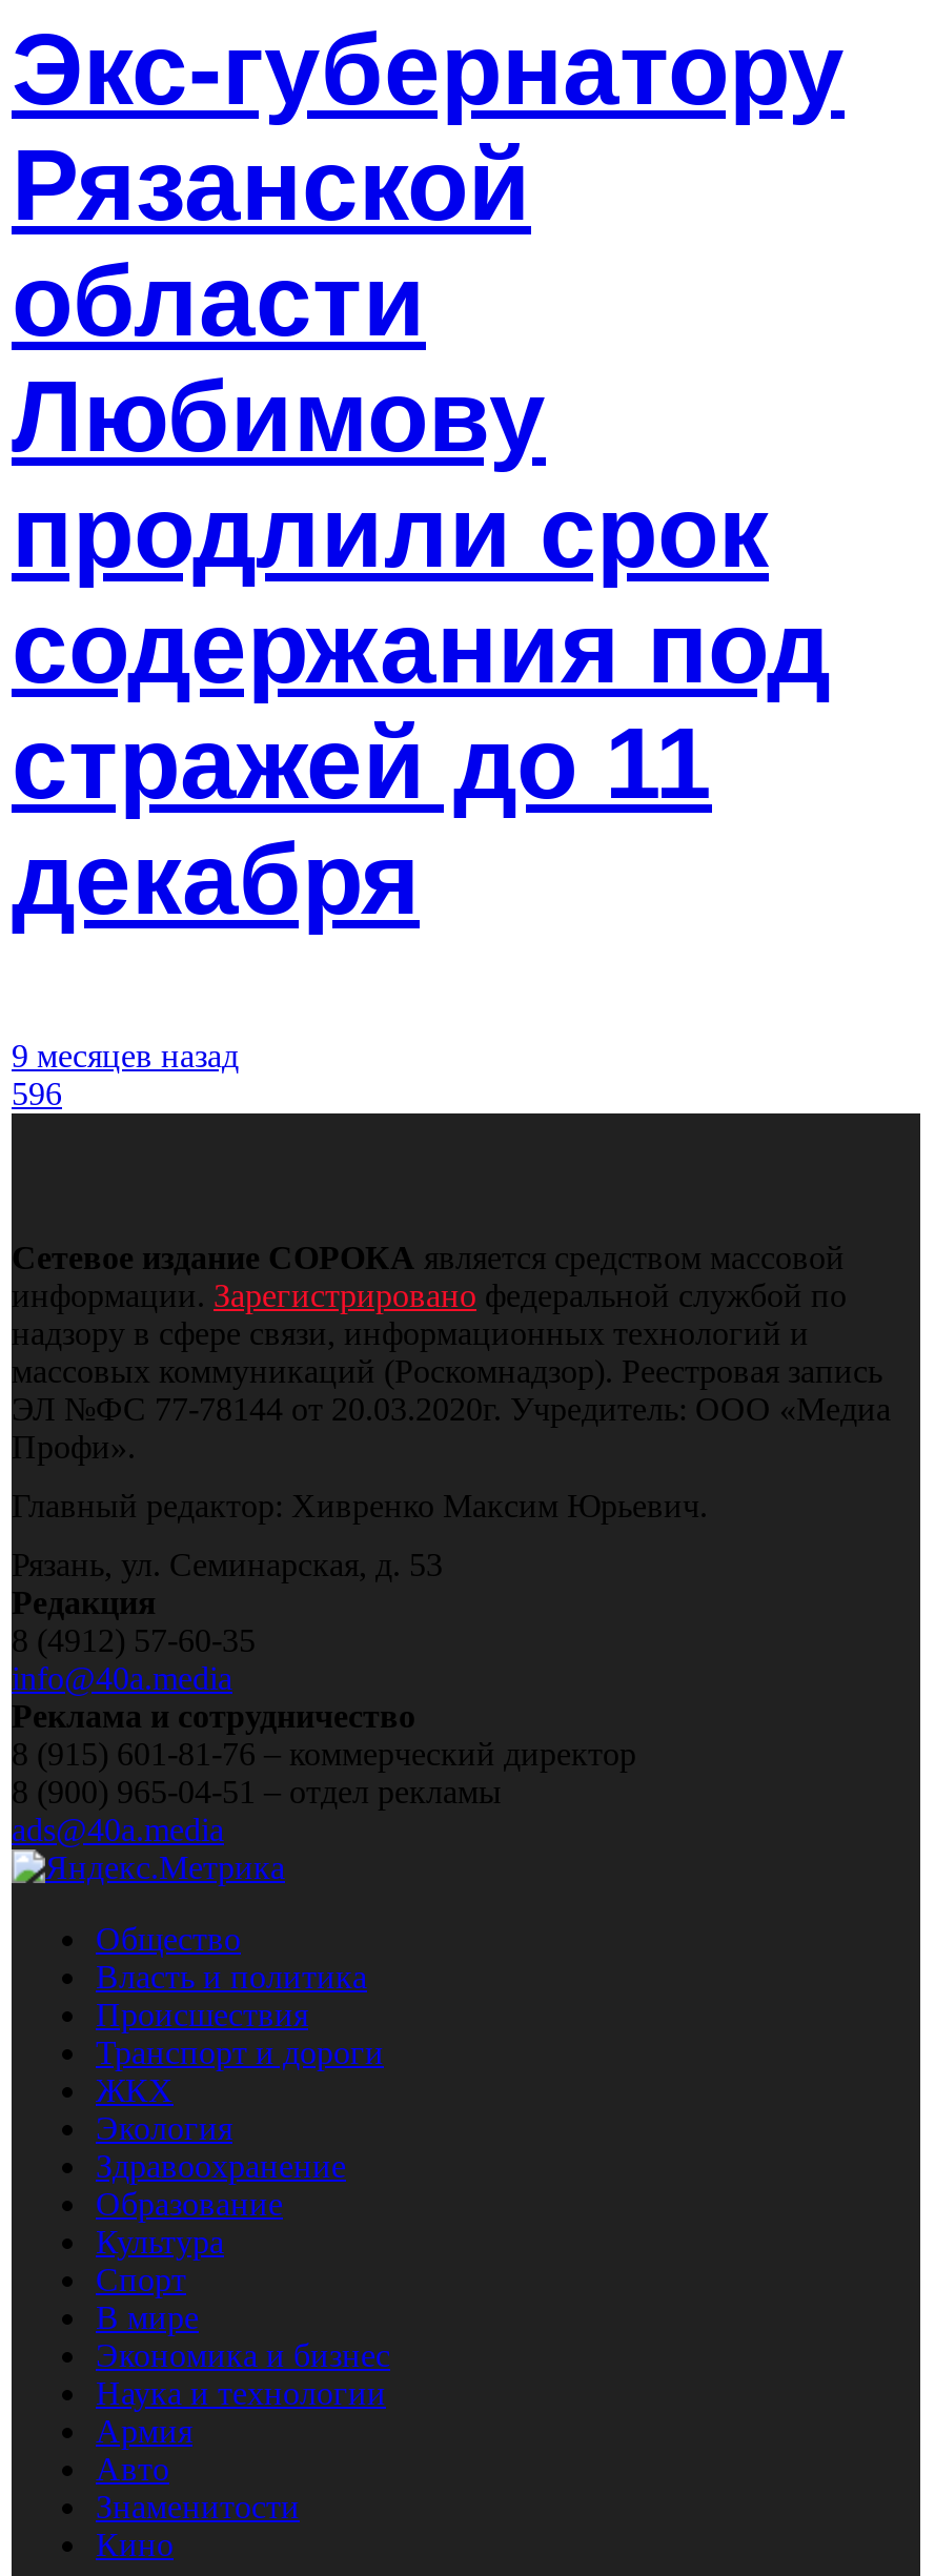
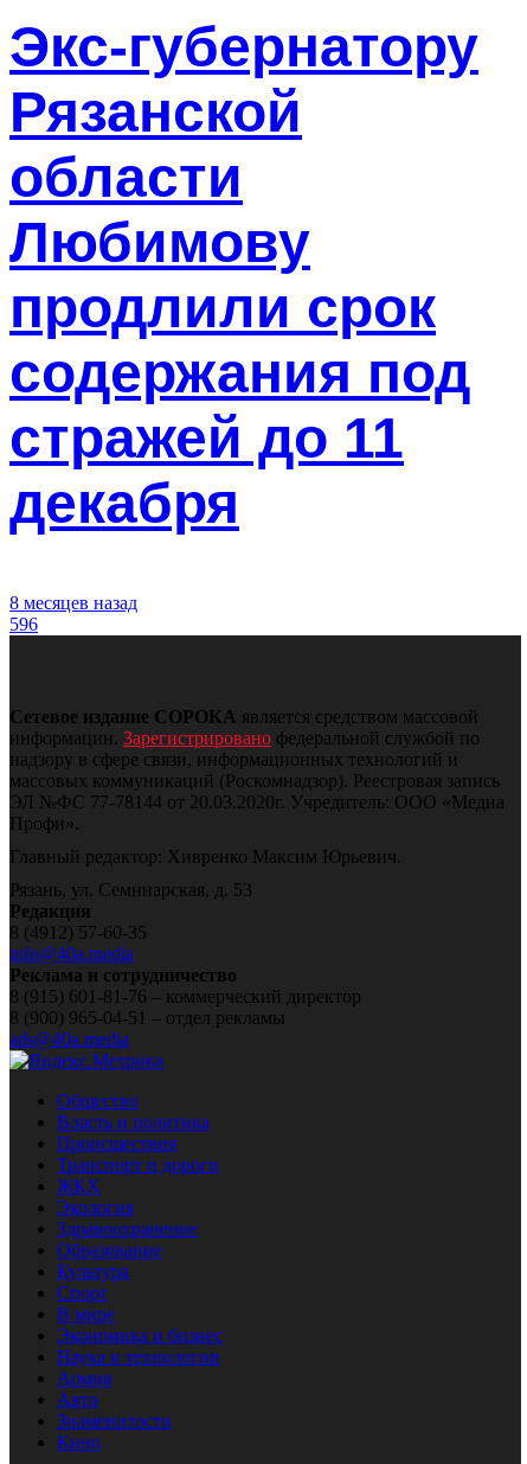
[12,1037,239,1072] 9 месяцев назад -> [9,592,137,612] 8 месяцев назад

